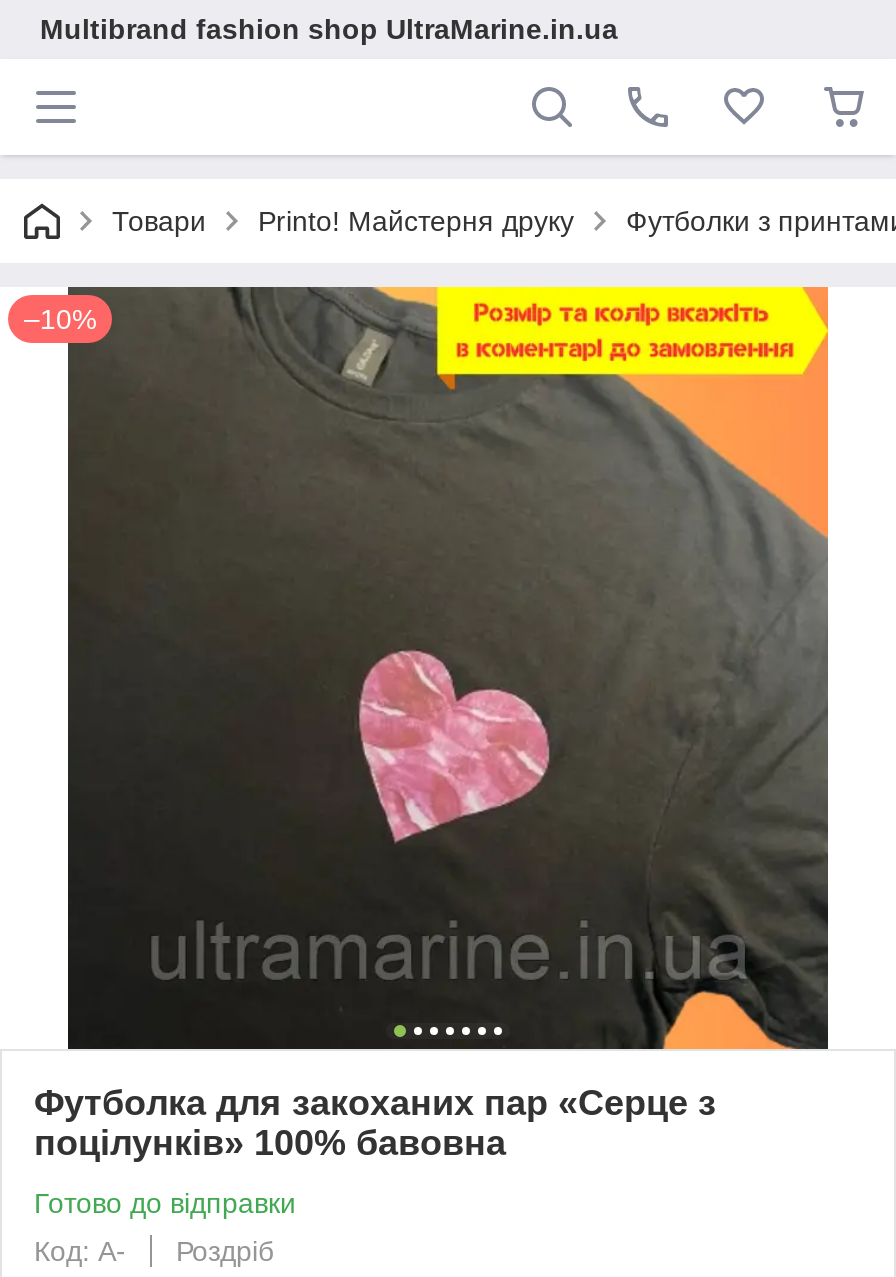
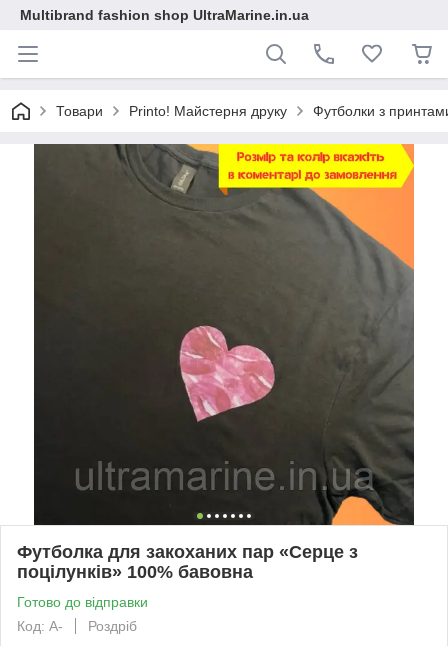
[24,303,96,335] –10% -> none

